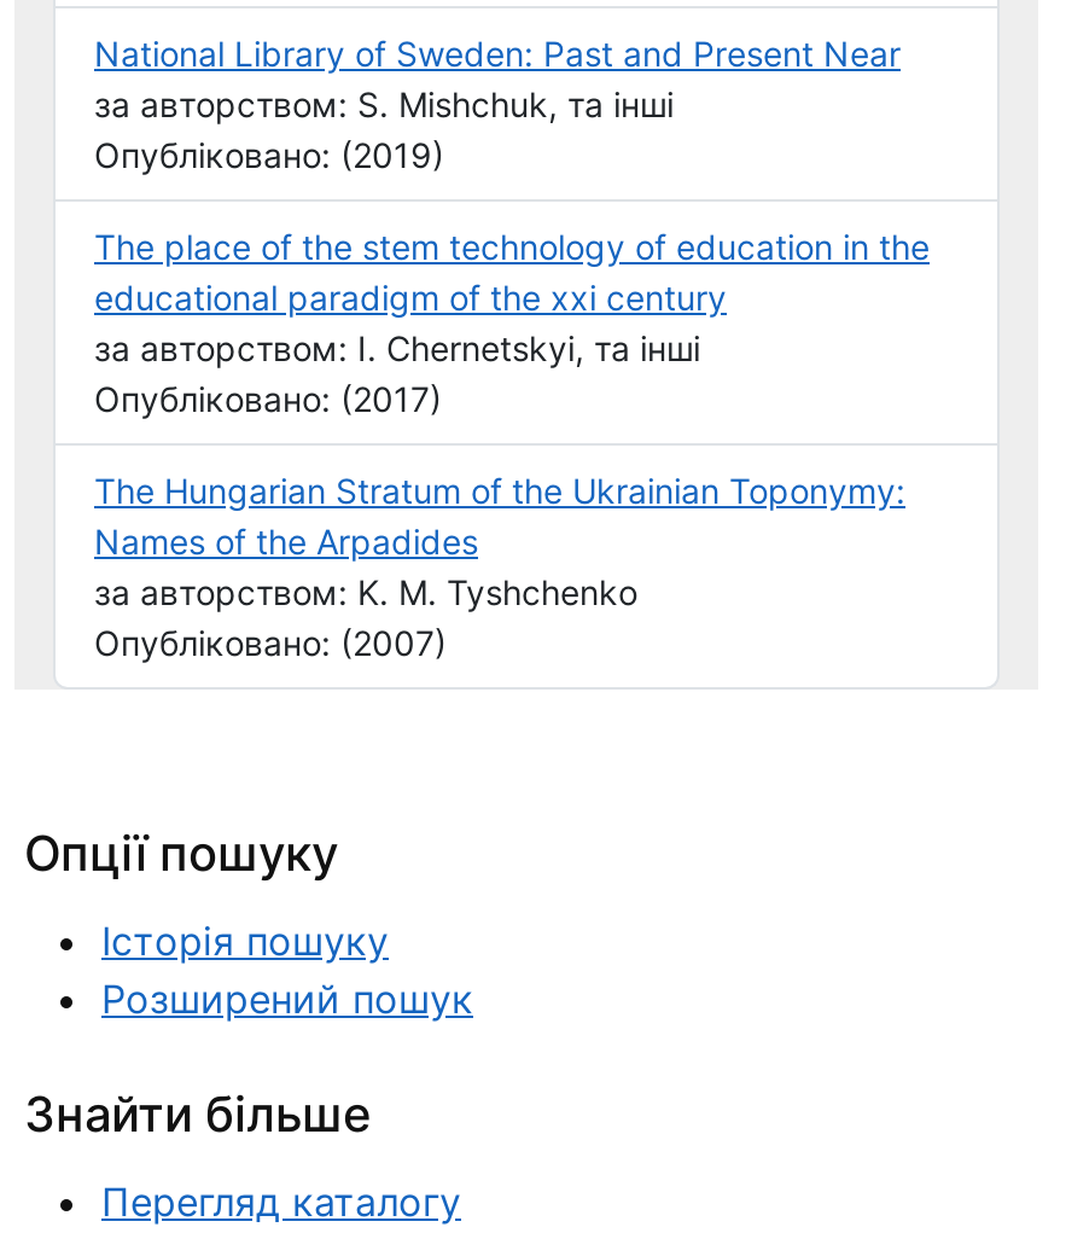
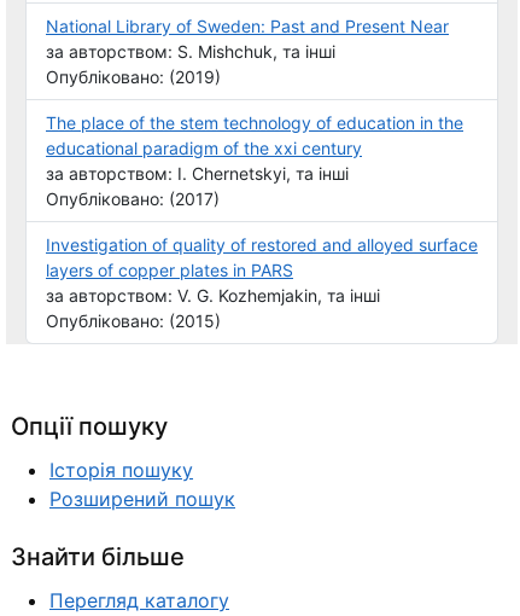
[94,469,905,662] The Hungarian Stratum of the Ukrainian Toponymy: | Names of the Arpadides | за авторством: K. M. Tyshchenko | Опубліковано: (2007) -> [46,234,478,330] Investigation of quality of restored and alloyed surface | layers of copper plates in PARS | за авторством: V. G. Kozhemjakin, та інші | Опубліковано: (2015)

